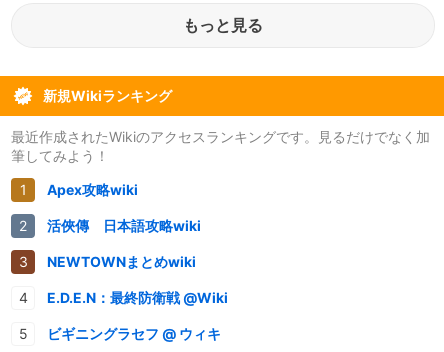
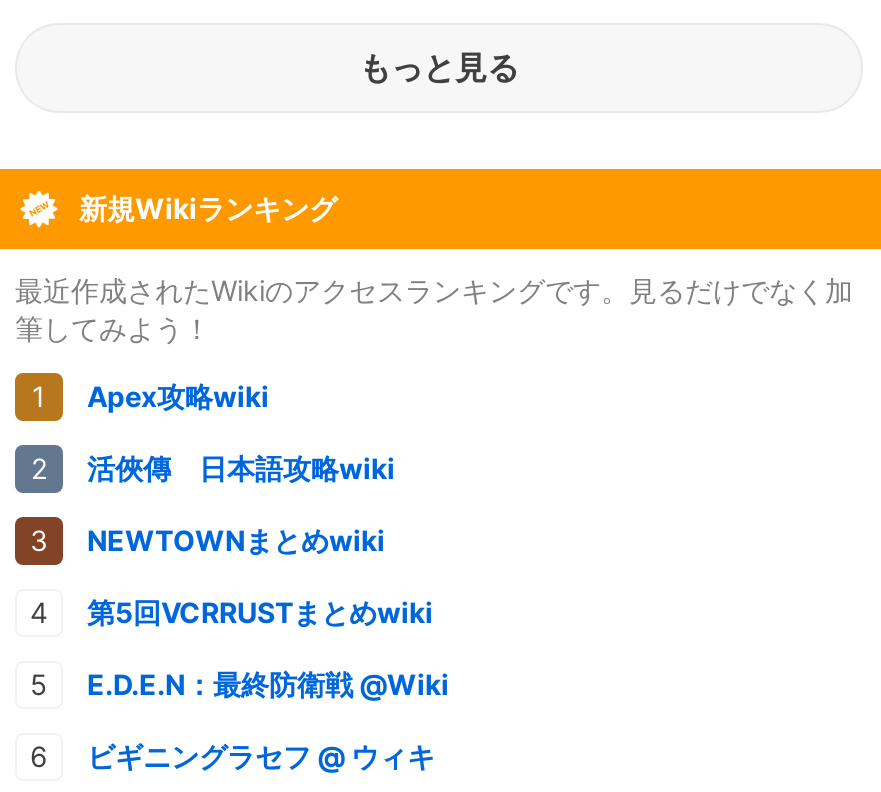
none -> [87,594,433,628] 第5回VCRRUSTまとめwiki

